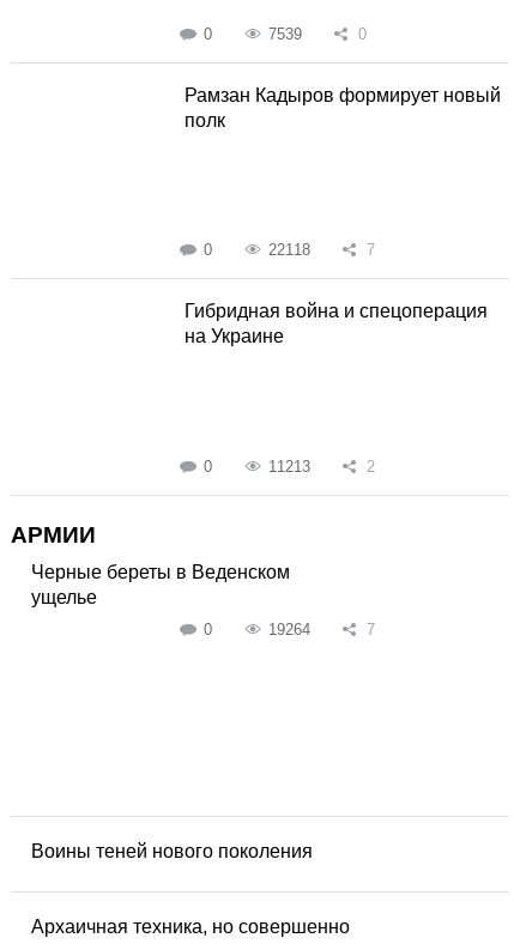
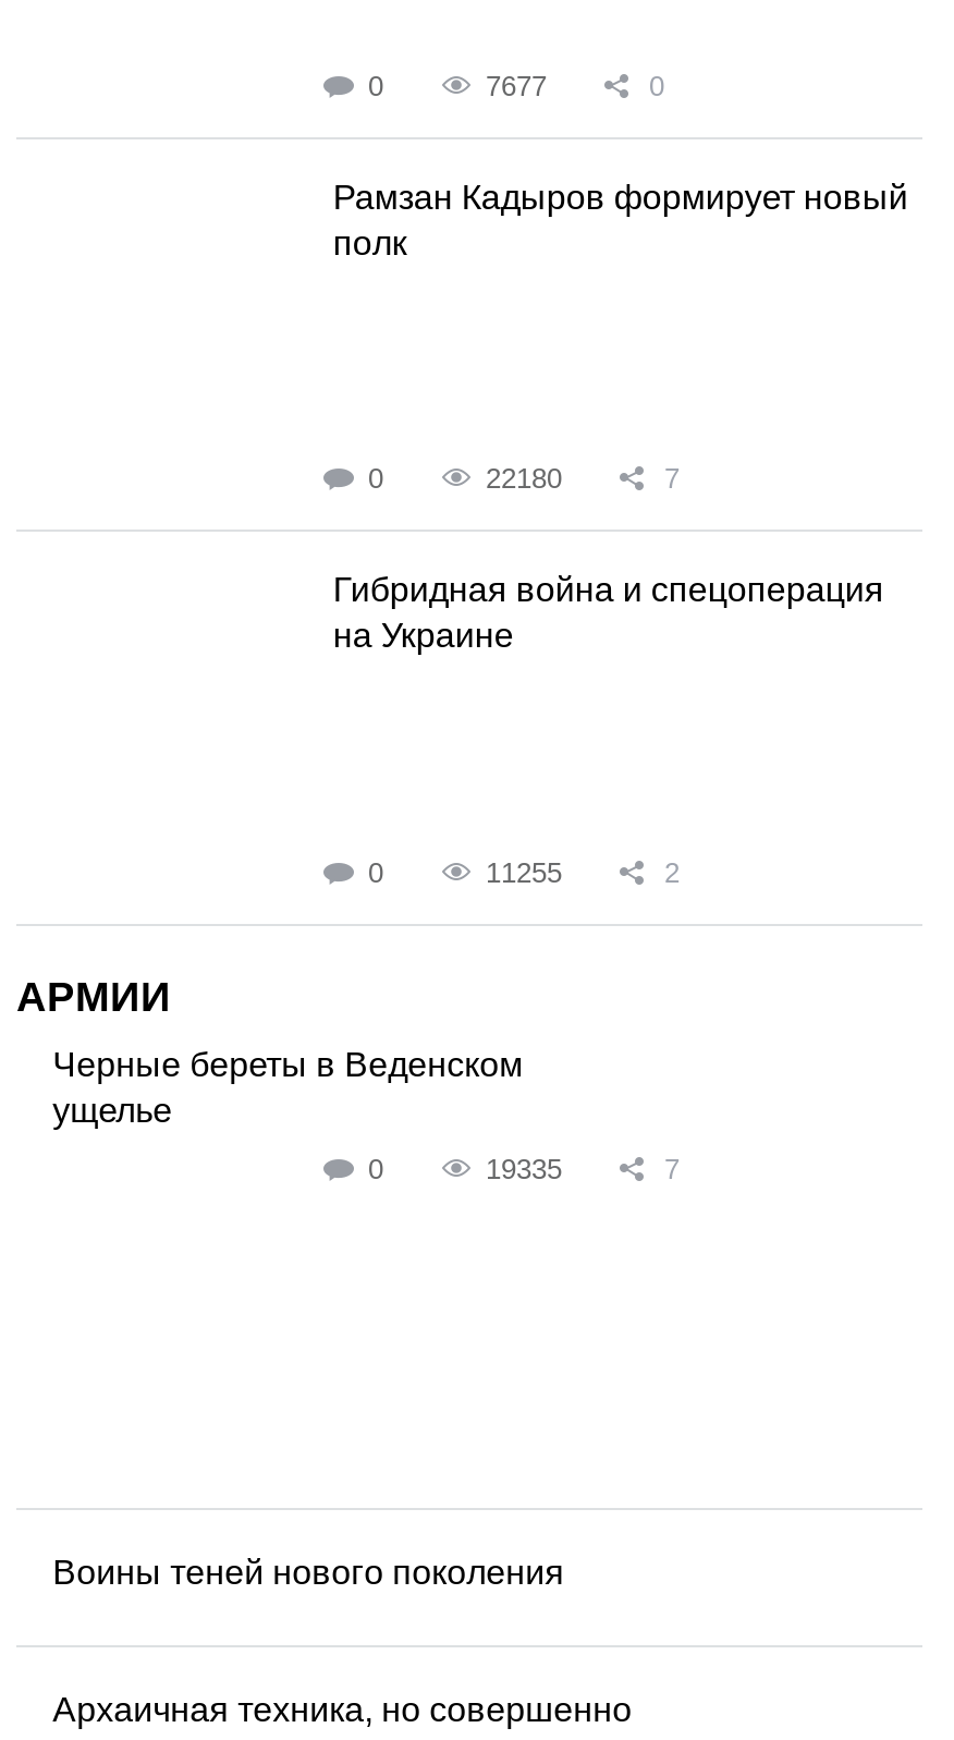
[269,25,302,43] 7539 -> [485,69,546,102] 7677
[269,241,311,259] 22118 -> [485,463,562,495] 22180
[269,458,311,475] 11213 -> [485,856,562,889] 11255
[269,620,311,638] 19264 -> [485,1152,562,1185] 19335

